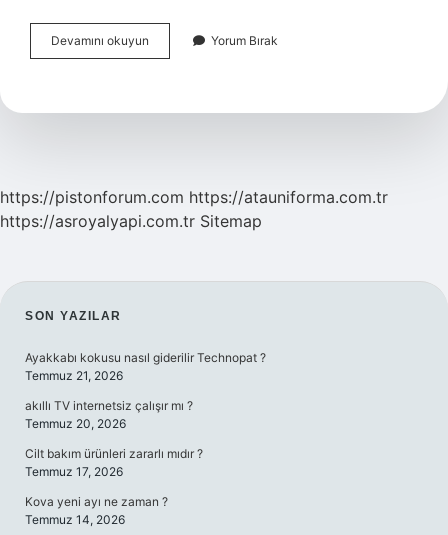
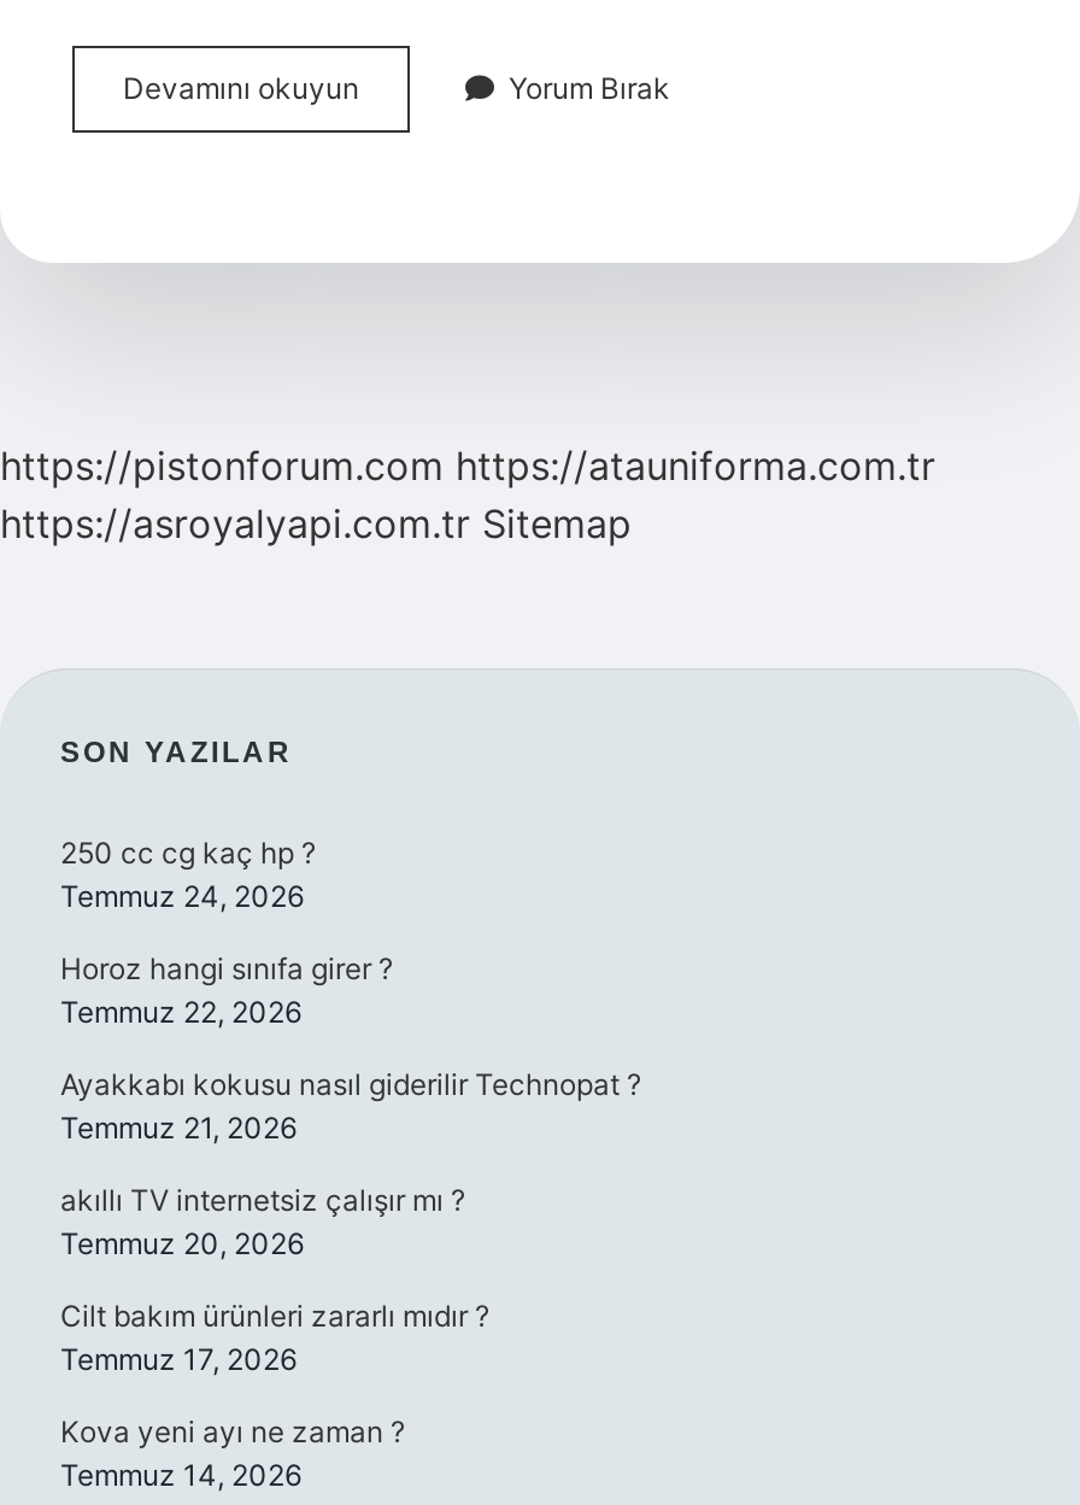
none -> [60,835,393,1030] 250 cc cg kaç hp ? | Temmuz 24, 2026 | Horoz hangi sınıfa girer ? | Temmuz 22, 2026

